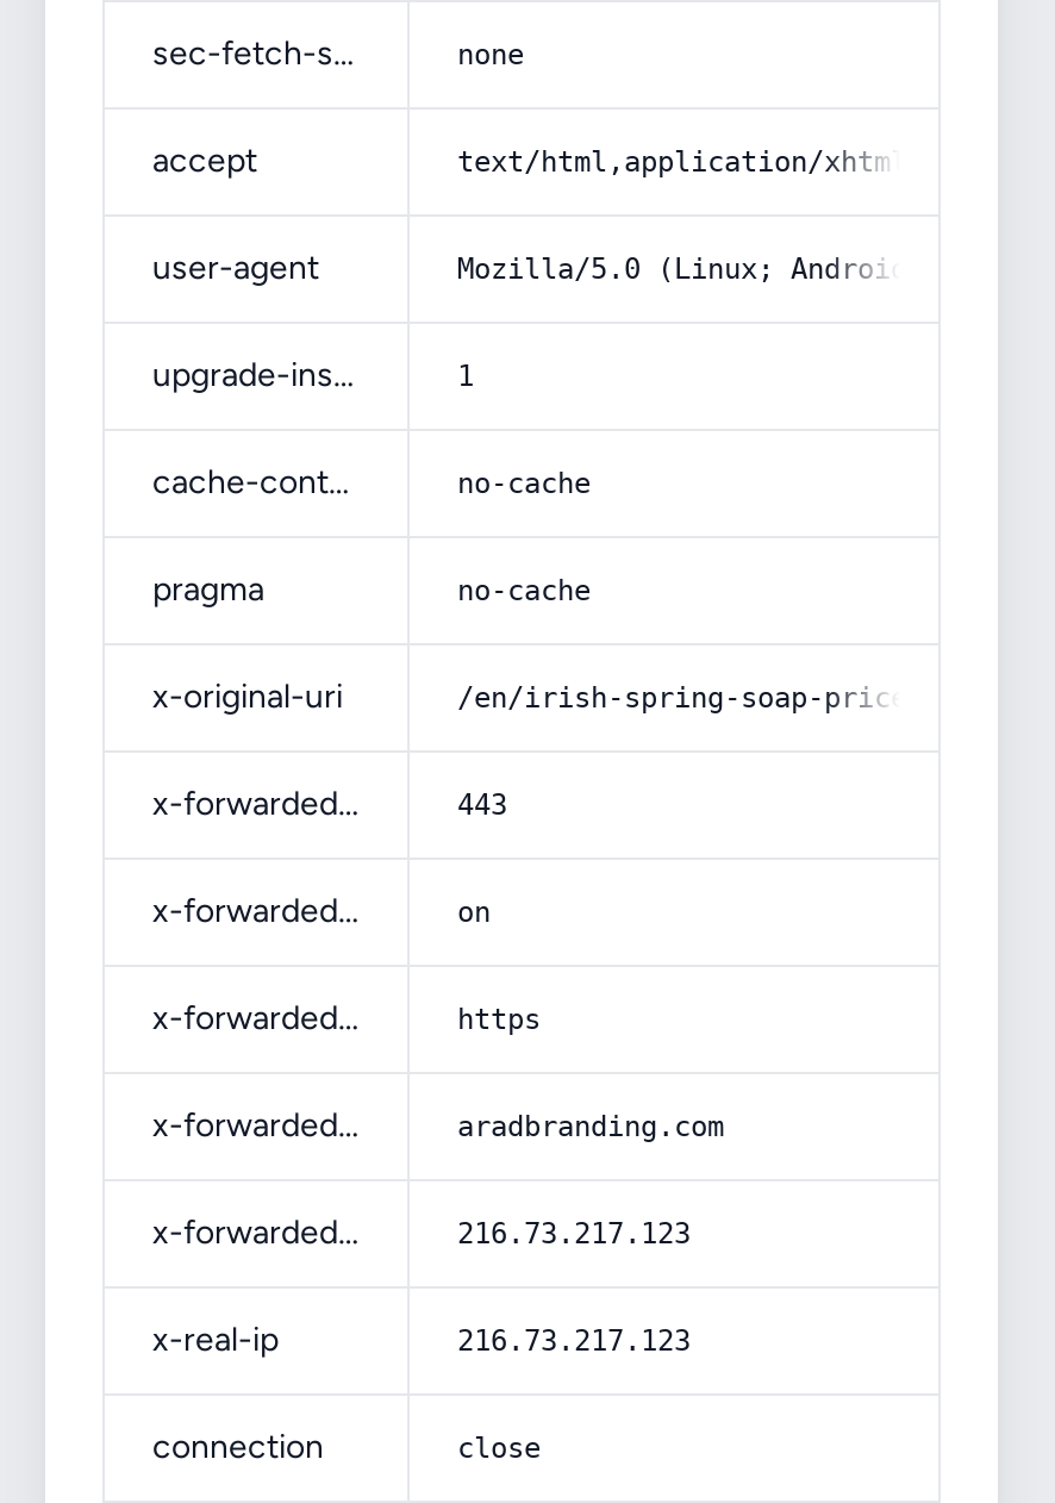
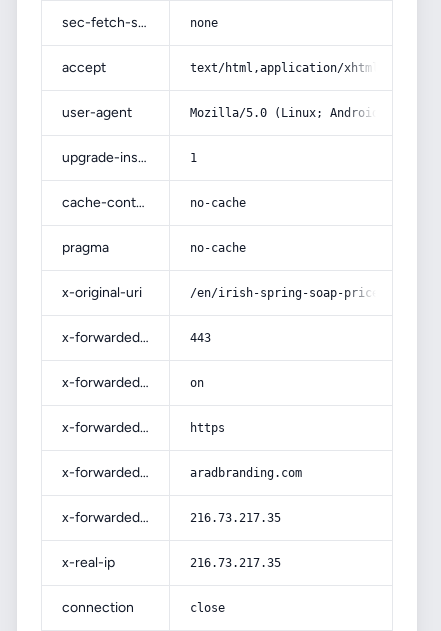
[457,1217,691,1251] 216.73.217.123 -> [190,511,281,525] 216.73.217.35
[457,1324,691,1358] 216.73.217.123 -> [190,556,281,570] 216.73.217.35

